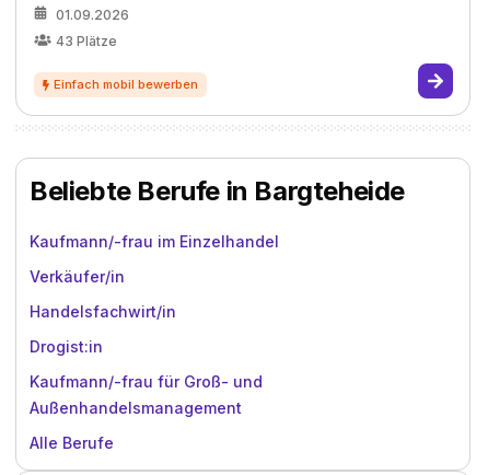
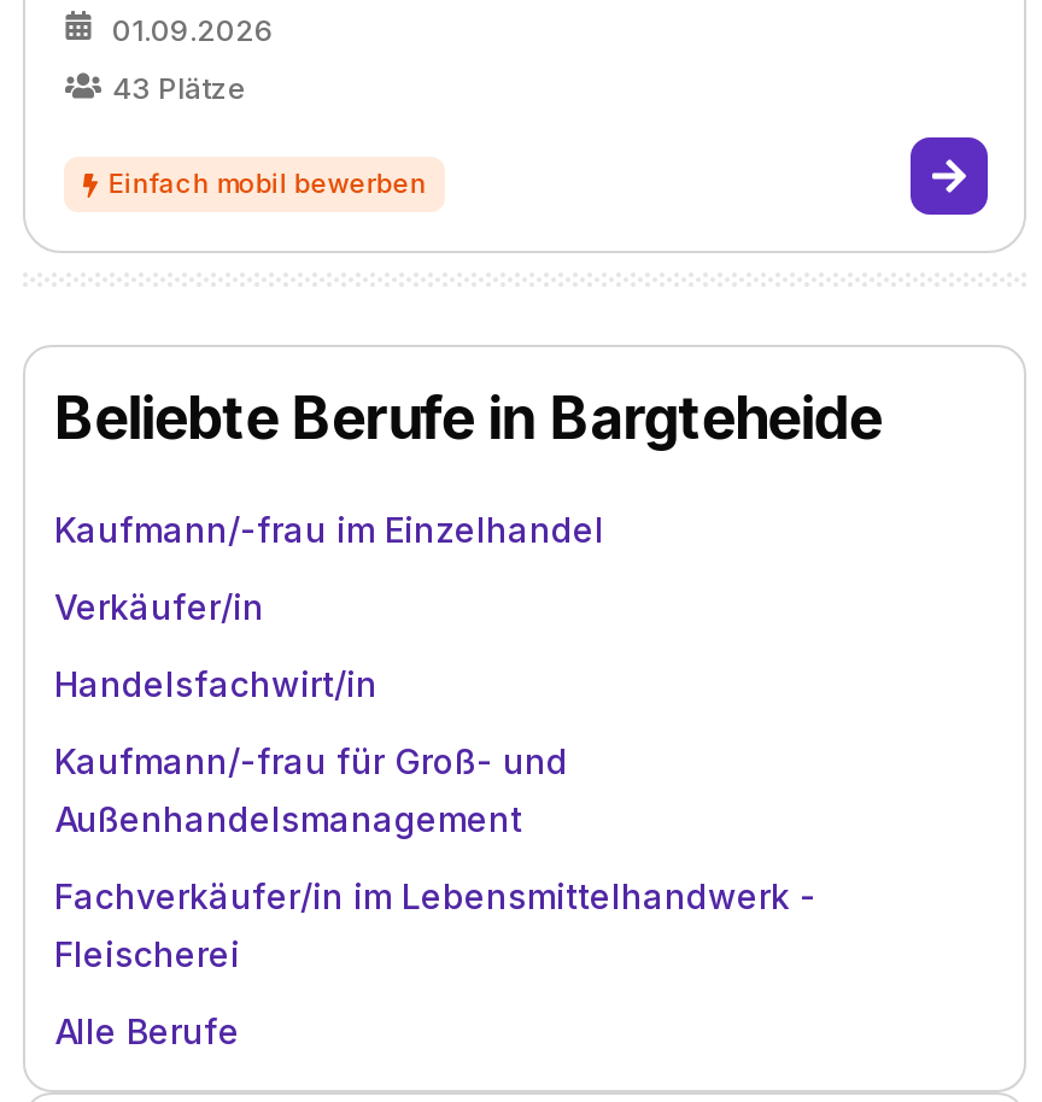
[30,337,103,356] Drogist:in -> none
moved [30,372,263,417] -> [54,740,568,839]: Kaufmann/-frau für Groß- und | Außenhandelsmanagement
none -> [54,875,816,974] Fachverkäufer/in im Lebensmittelhandwerk - | Fleischerei

